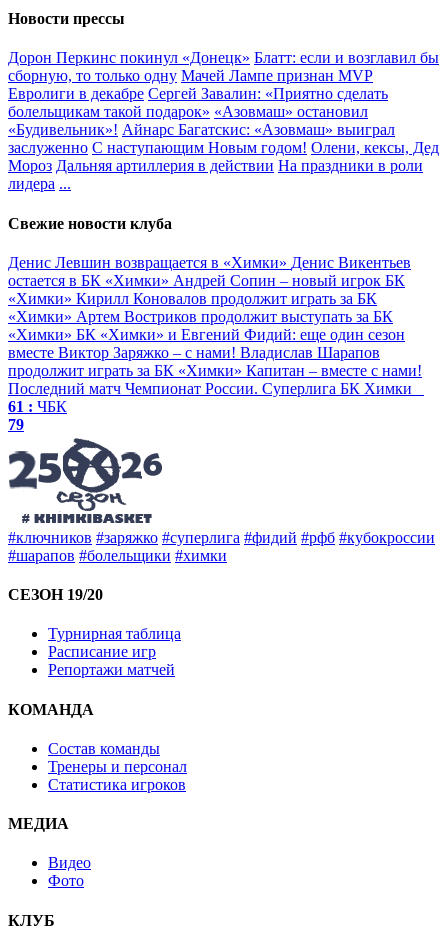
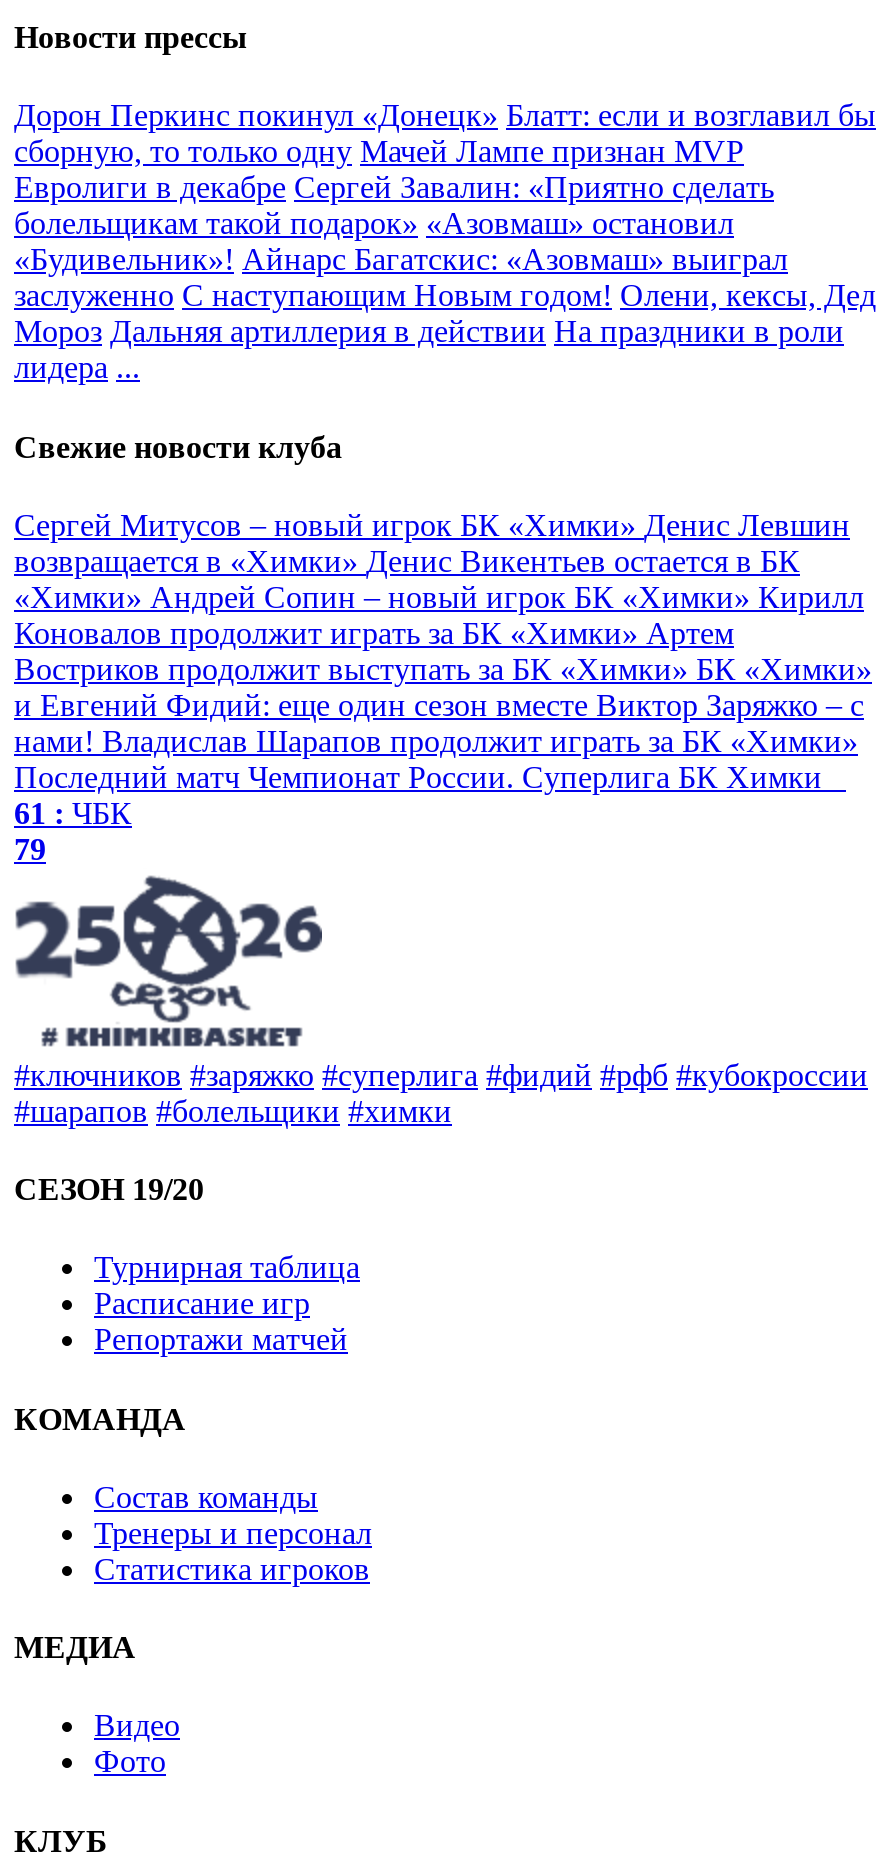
[8,254,422,379] Денис Левшин возвращается в «Химки» Денис Викентьев | остается в БК «Химки» Андрей Сопин – новый игрок БК | «Химки» Кирилл Коновалов продолжит играть за БК | «Химки» Артем Востриков продолжит выступать за БК | «Химки» БК «Химки» и Евгений Фидий: еще один сезон | вместе Виктор Заряжко – c нами! Владислав Шарапов | продолжит играть за БК «Химки» Капитан – вместе с нами! -> [14,508,872,758] Сергей Митусов – новый игрок БК «Химки» Денис Левшин | возвращается в «Химки» Денис Викентьев остается в БК | «Химки» Андрей Сопин – новый игрок БК «Химки» Кирилл | Коновалов продолжит играть за БК «Химки» Артем | Востриков продолжит выступать за БК «Химки» БК «Химки» | и Евгений Фидий: еще один сезон вместе Виктор Заряжко – c | нами! Владислав Шарапов продолжит играть за БК «Химки»

